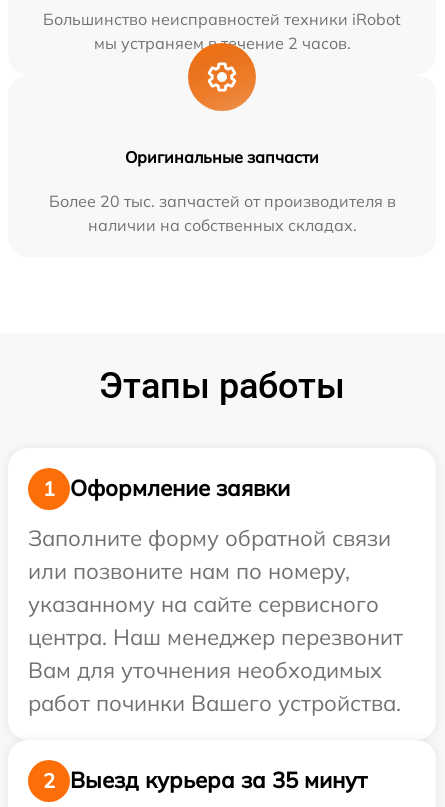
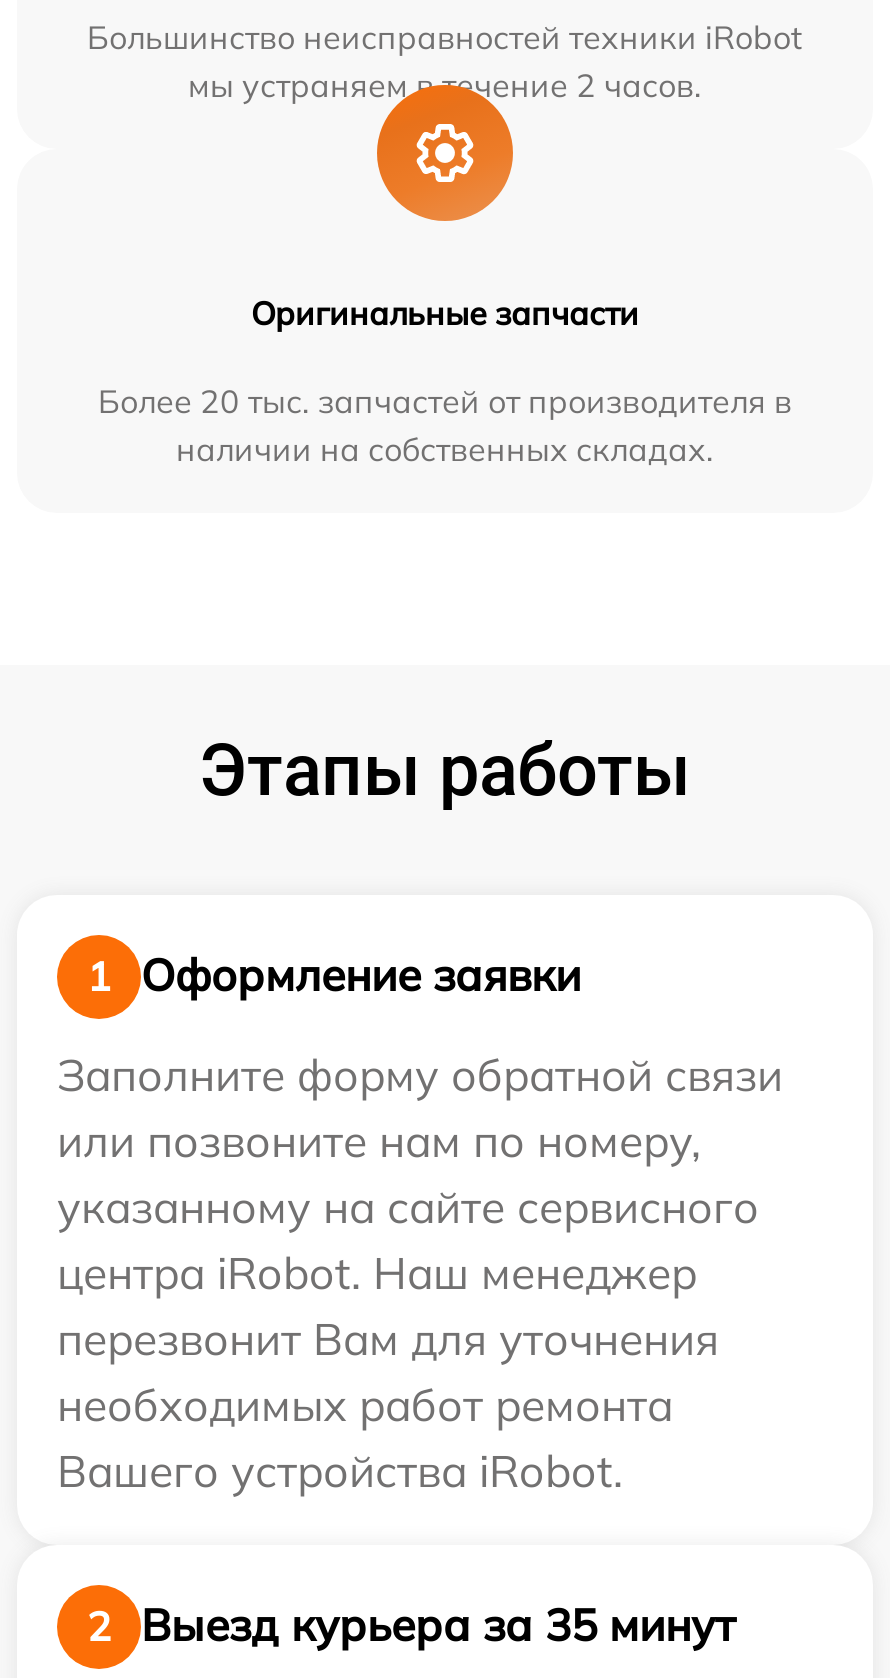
[28,623,403,717] центра. Наш менеджер перезвонит | Вам для уточнения необходимых | работ починки Вашего устройства. -> [57,1245,719,1499] центра iRobot. Наш менеджер | перезвонит Вам для уточнения | необходимых работ ремонта | Вашего устройства iRobot.

